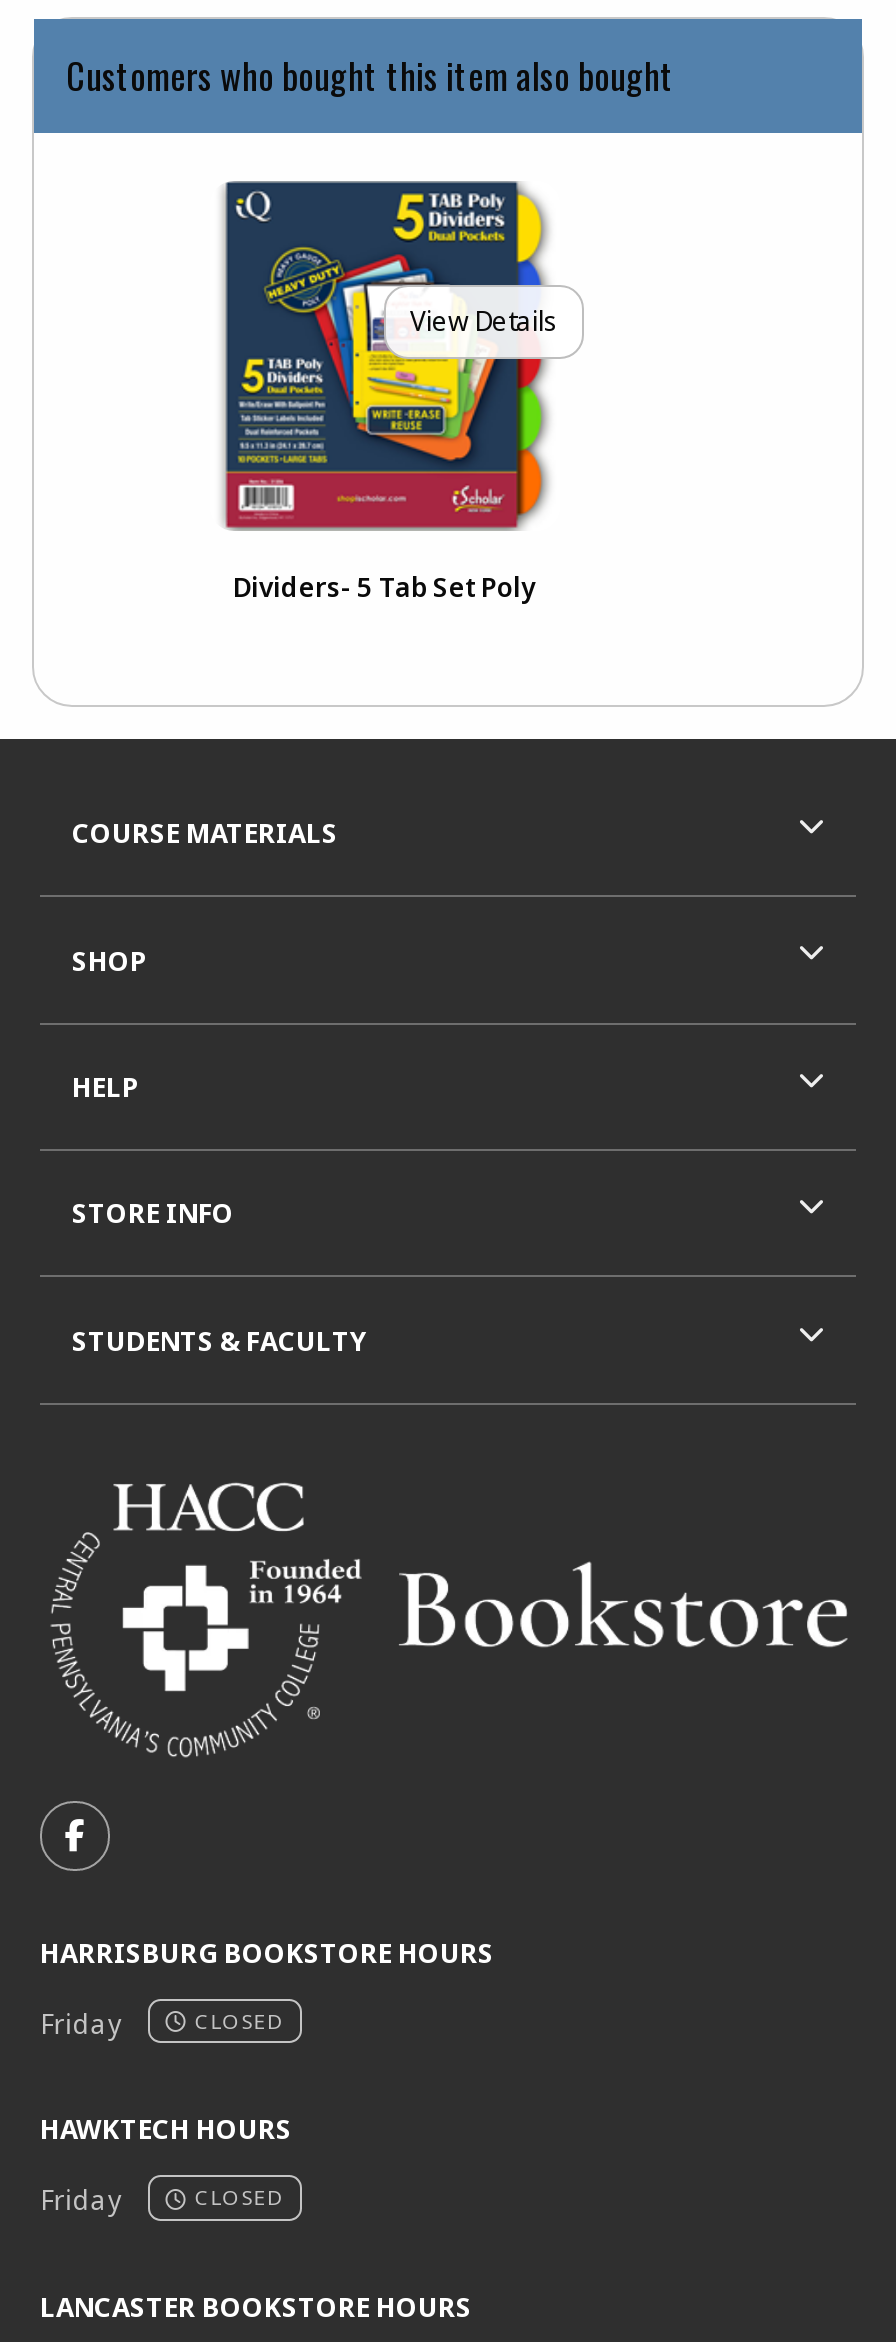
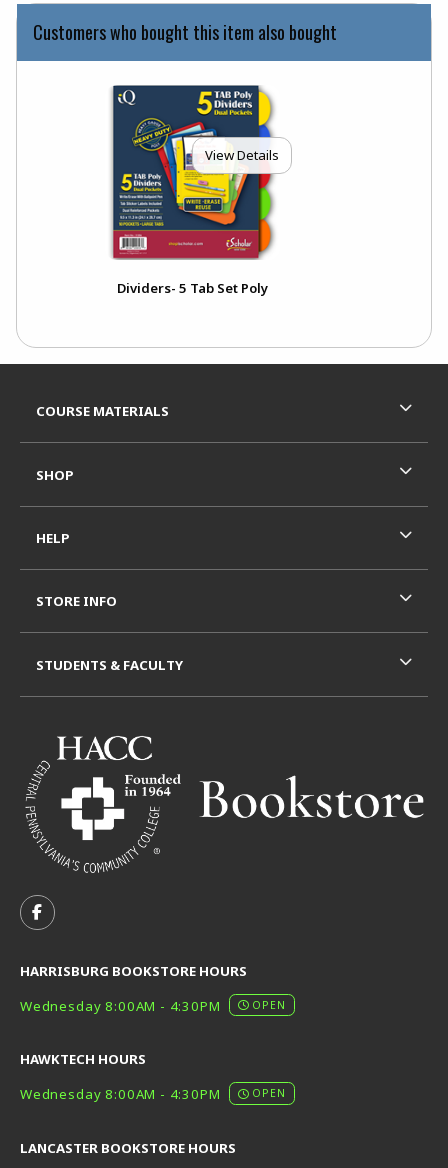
[40,2005,285,2041] Friday | CLOSED -> [20,997,286,1015] Wednesday 8:00AM - 4:30PM | OPEN
[40,2182,285,2218] Friday | CLOSED -> [20,1086,286,1104] Wednesday 8:00AM - 4:30PM | OPEN

